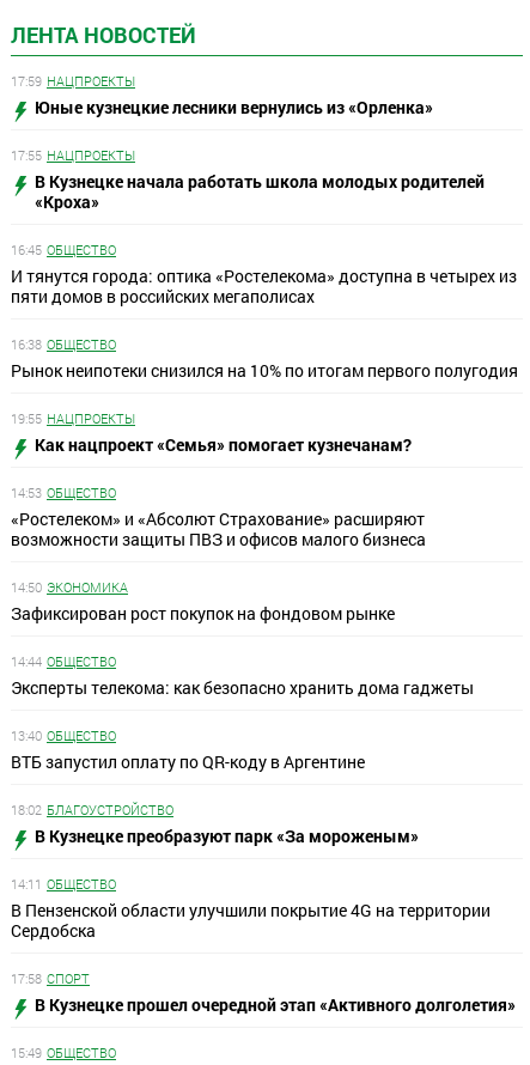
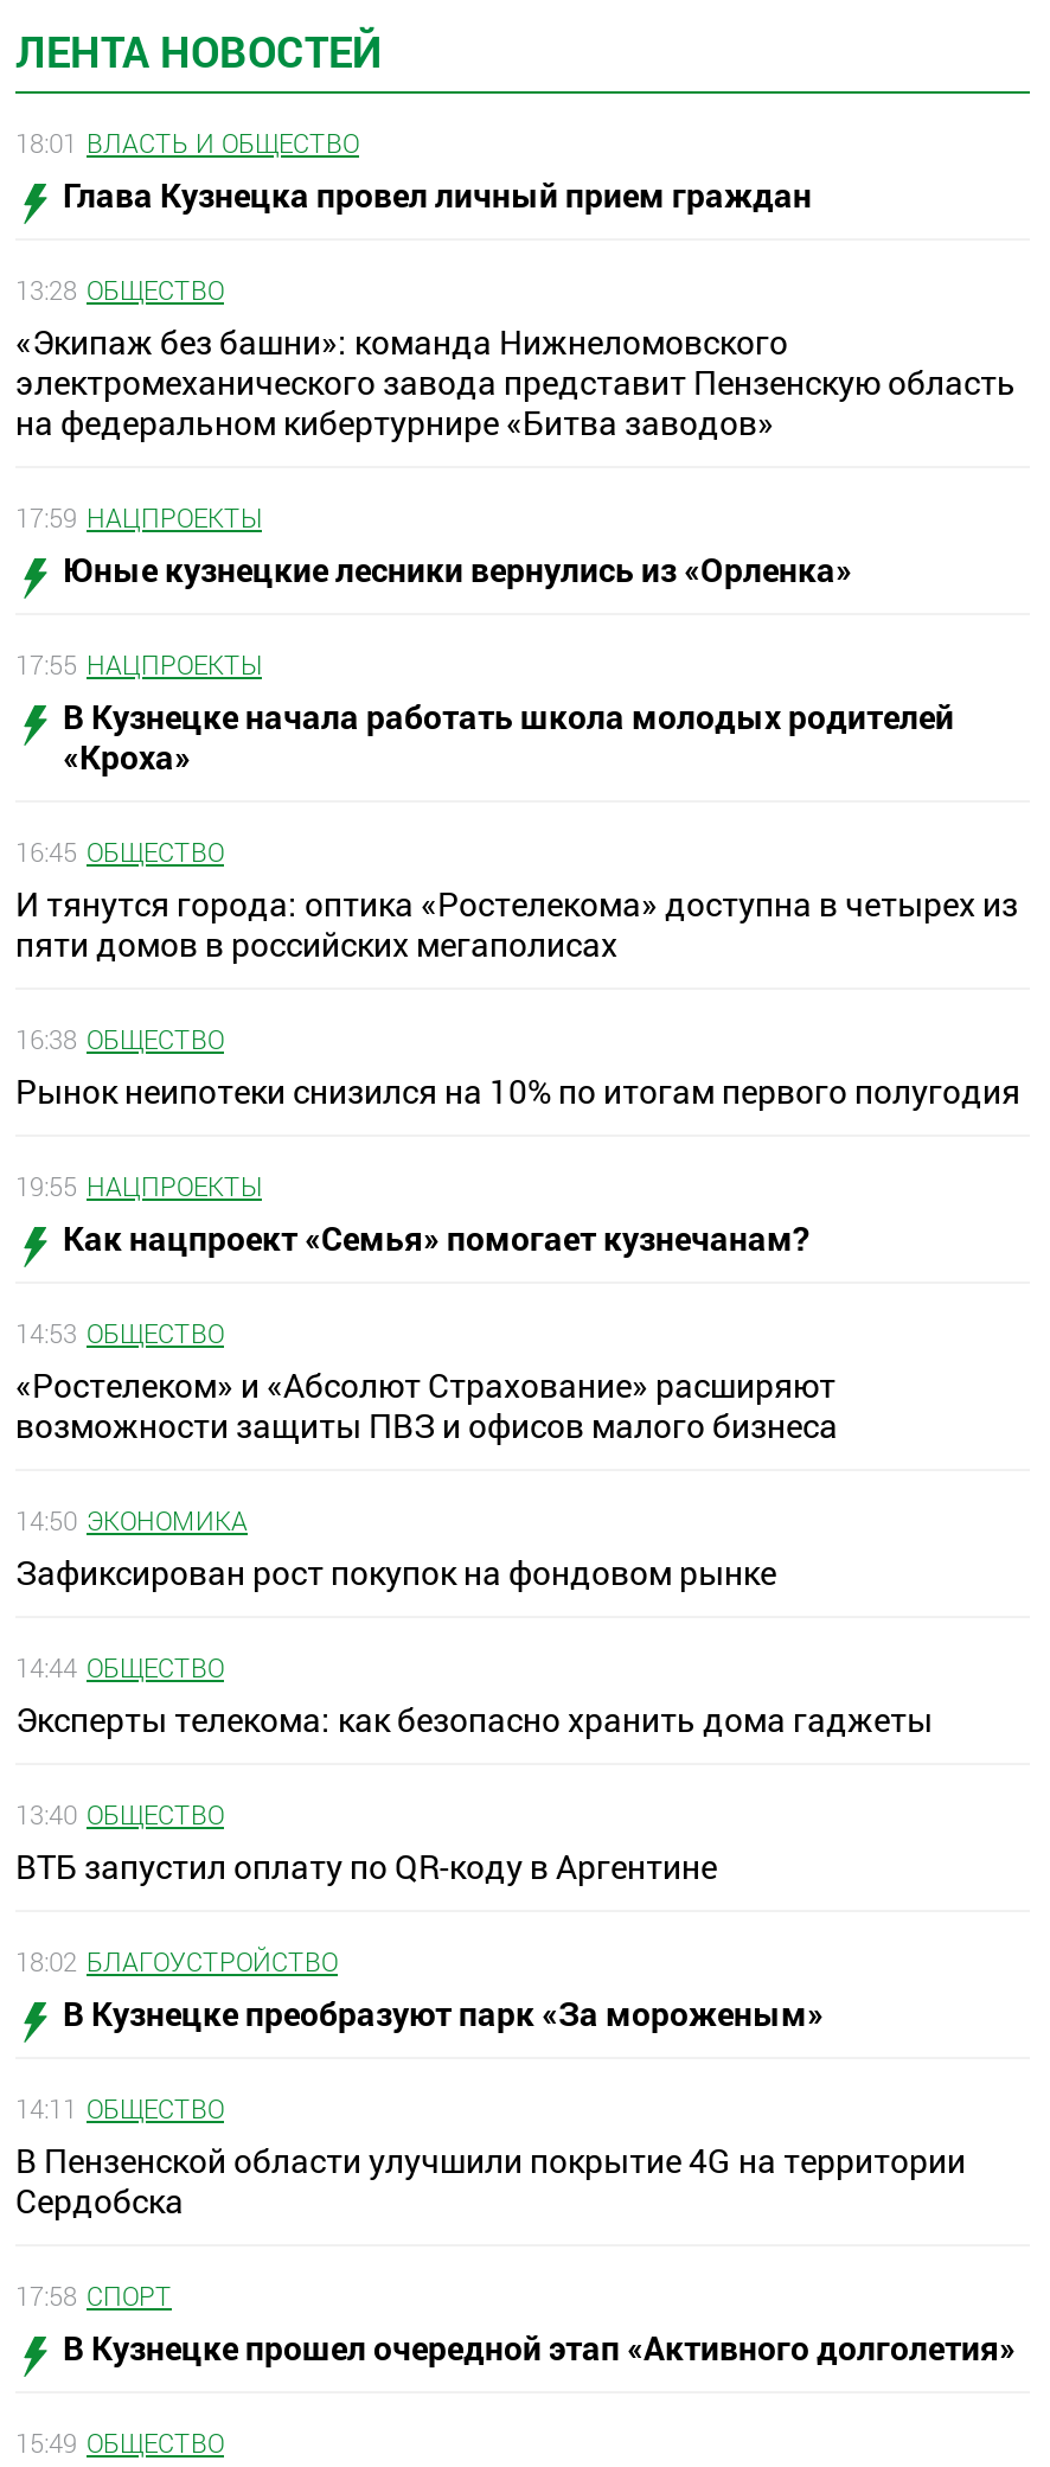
none -> [15,125,1016,445] 18:01 ВЛАСТЬ И ОБЩЕСТВО | Глава Кузнецка провел личный прием граждан | 13:28 ОБЩЕСТВО | «Экипаж без башни»: команда Нижнеломовского | электромеханического завода представит Пензенскую область | на федеральном кибертурнире «Битва заводов»

